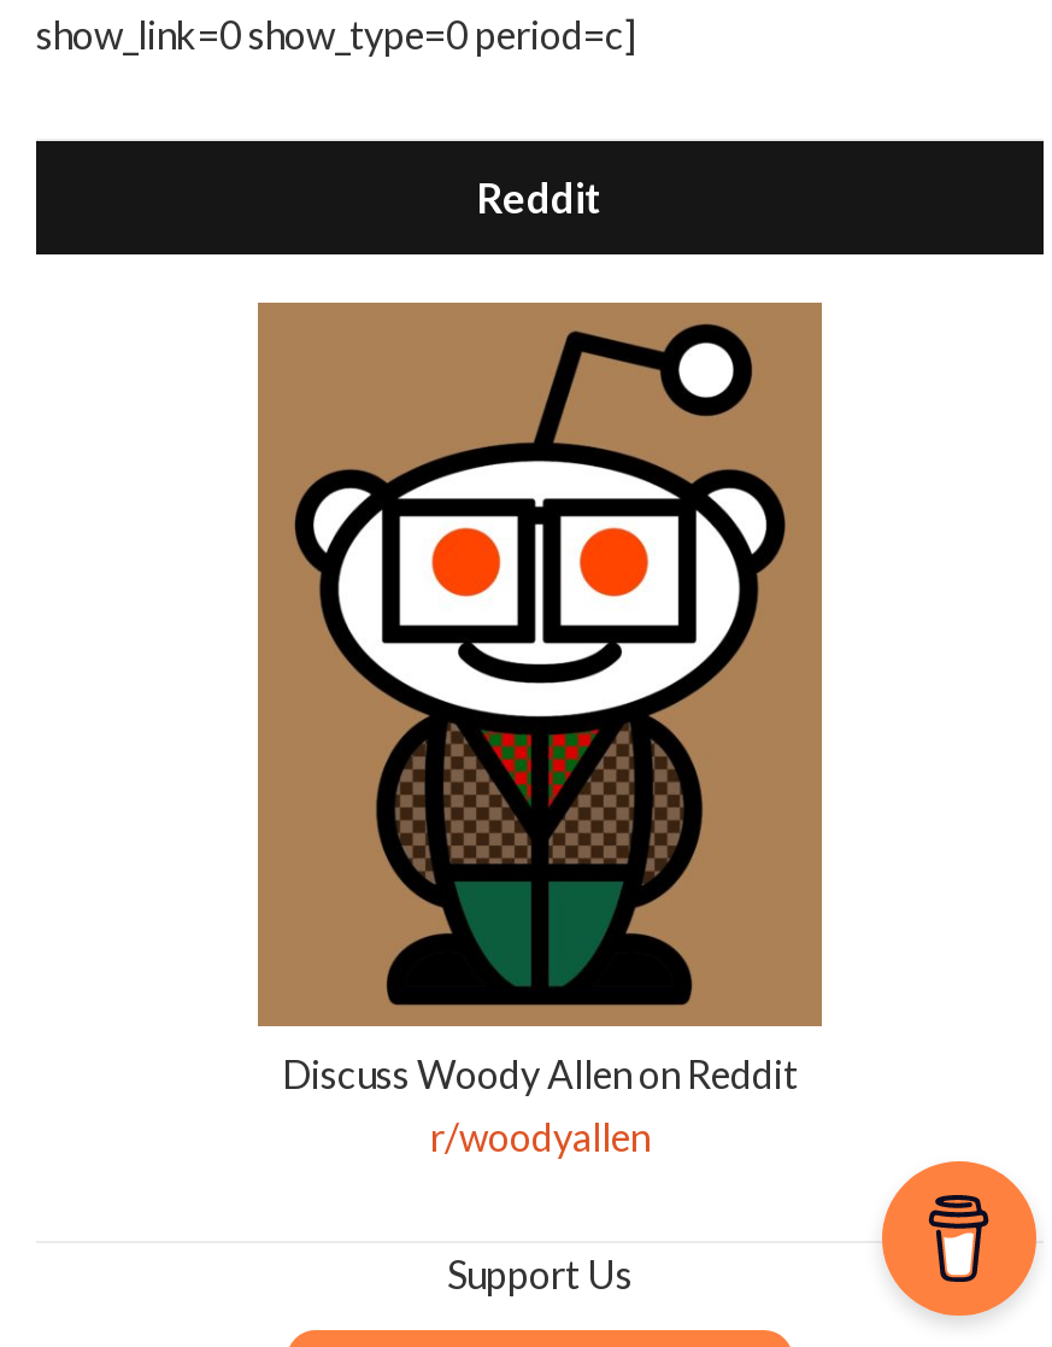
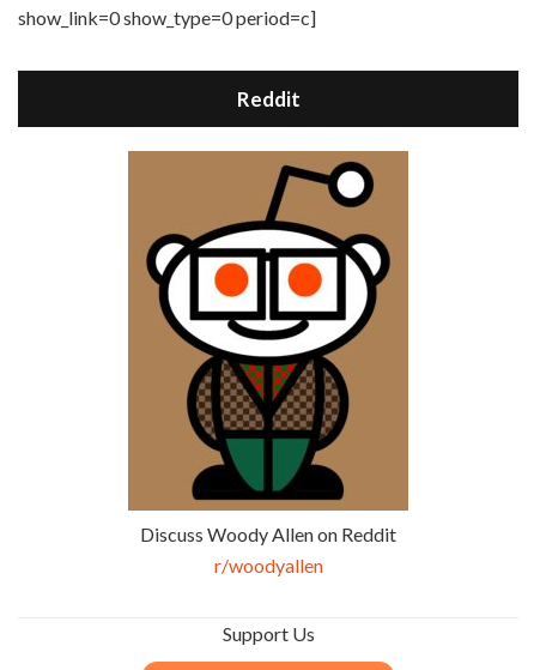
[880,1159,1039,1320] [image] -> none

